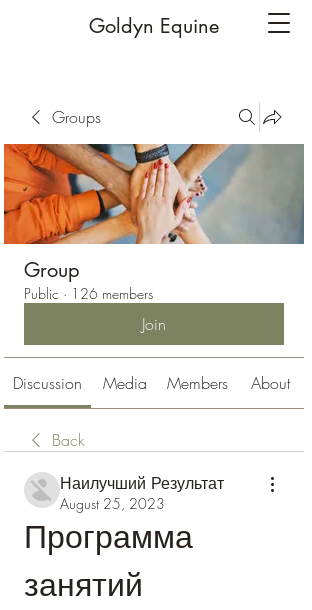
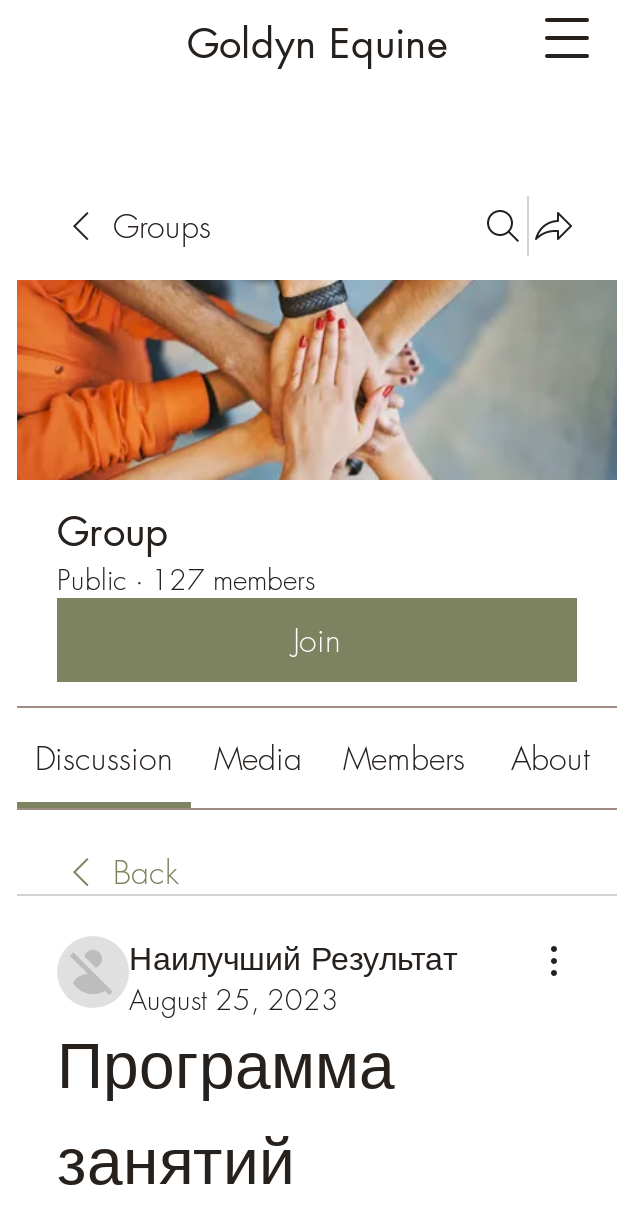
[24,284,153,303] Public · 126 members -> [57,560,315,598] Public · 127 members

